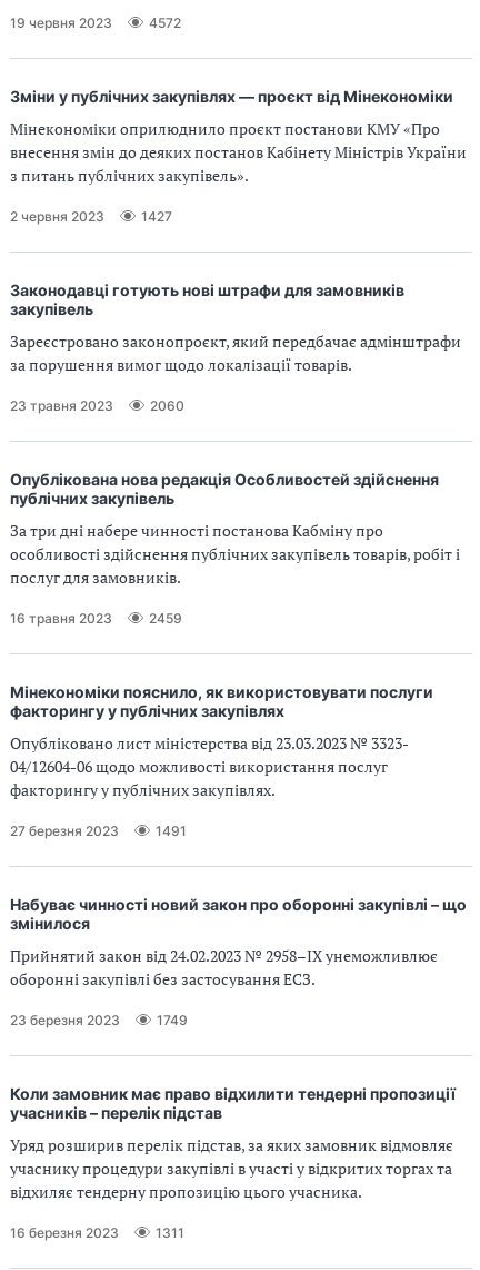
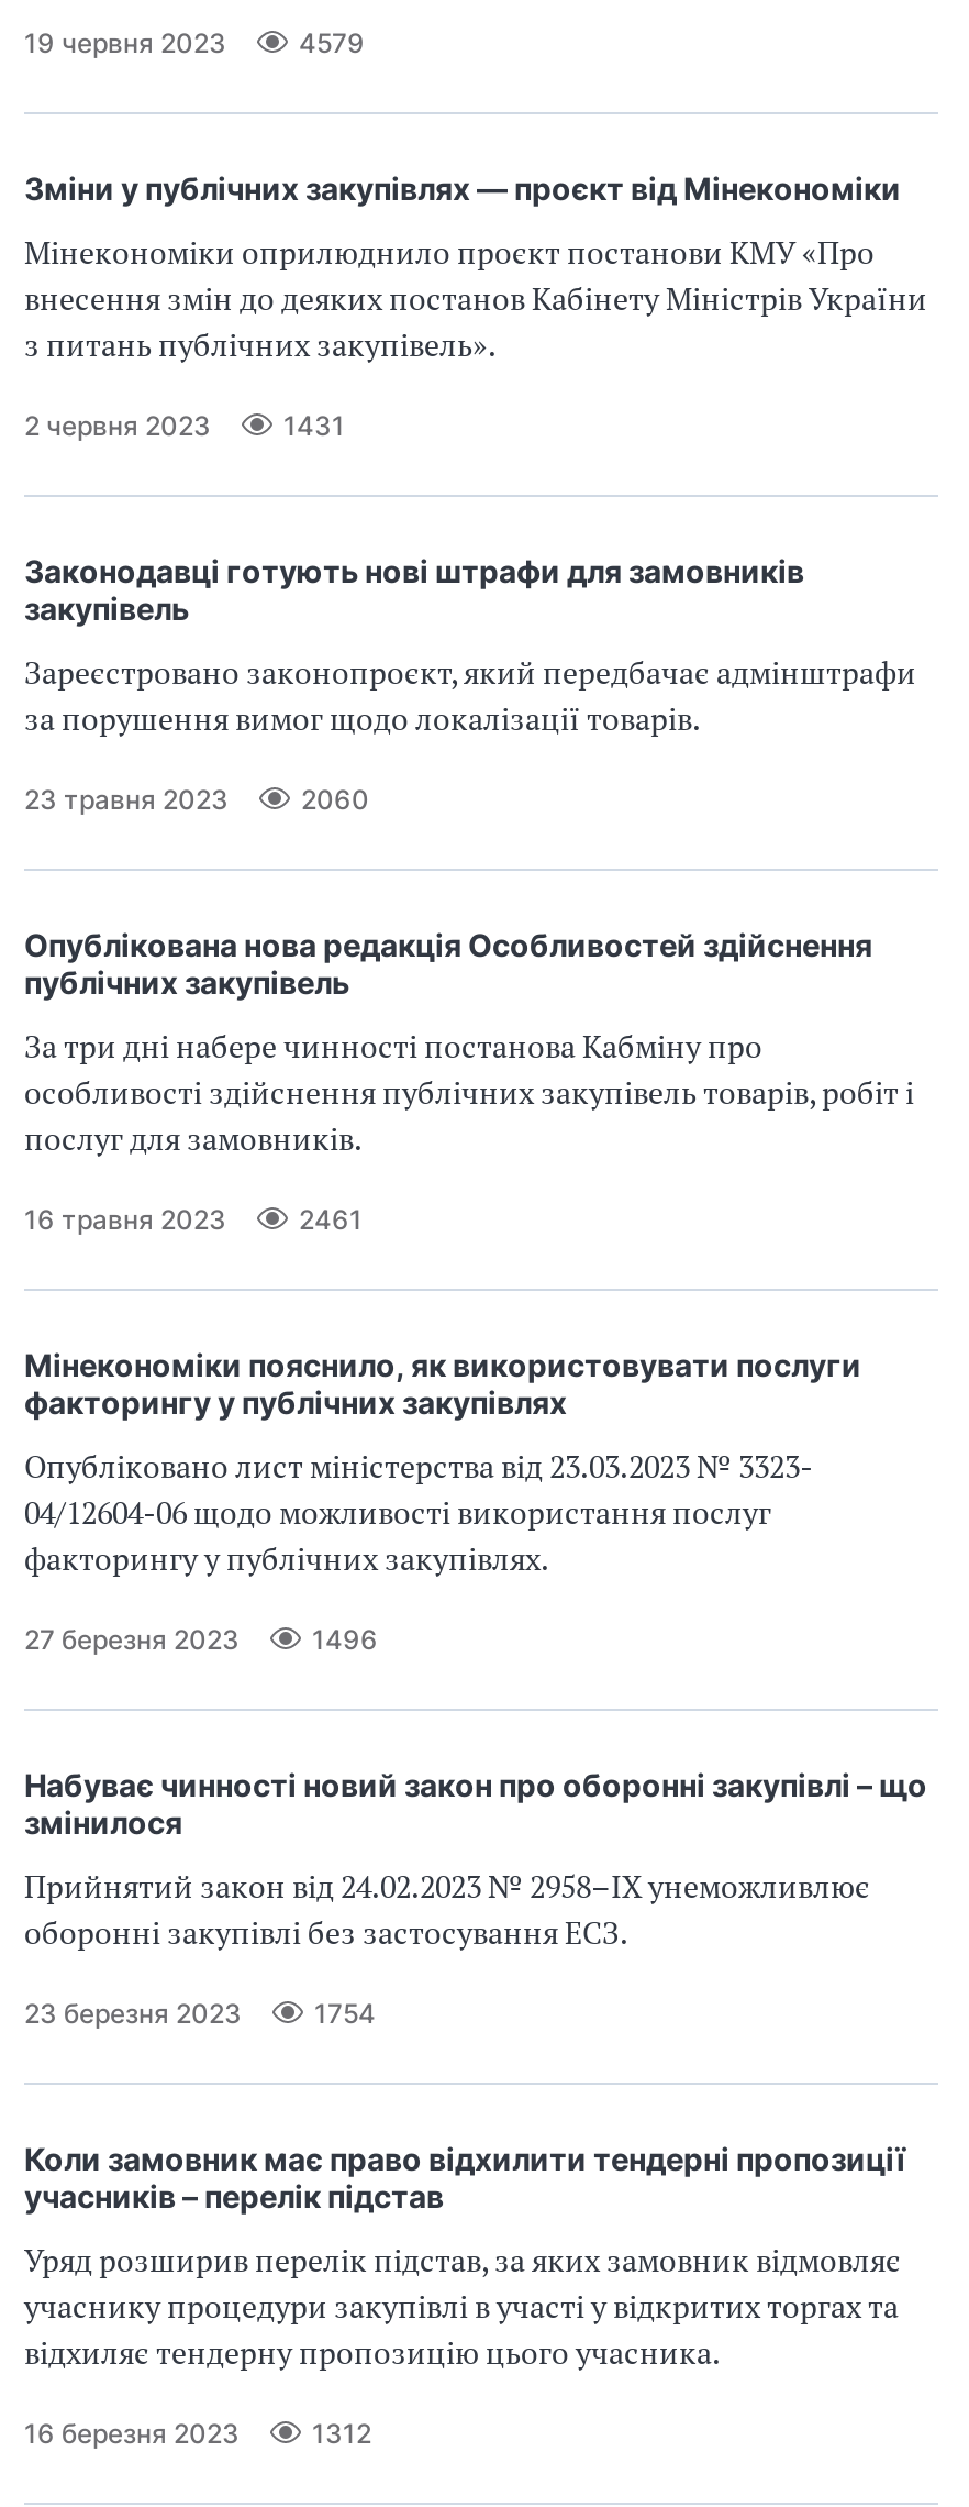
[149,14,181,31] 4572 -> [299,25,365,58] 4579
[141,208,172,224] 1427 -> [283,408,345,441] 1431
[149,609,182,626] 2459 -> [299,1202,363,1235] 2461
[156,822,187,839] 1491 -> [312,1622,378,1655] 1496
[157,1011,188,1028] 1749 -> [314,1996,376,2029] 1754
[156,1224,184,1241] 1311 -> [312,2416,371,2449] 1312

